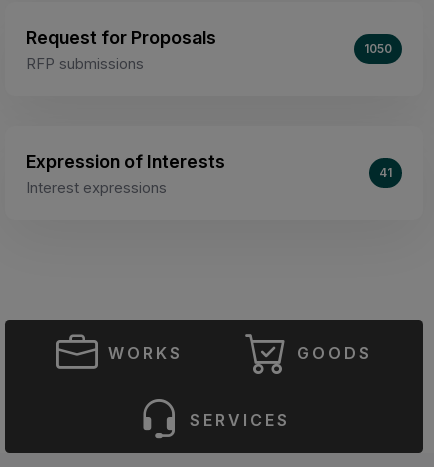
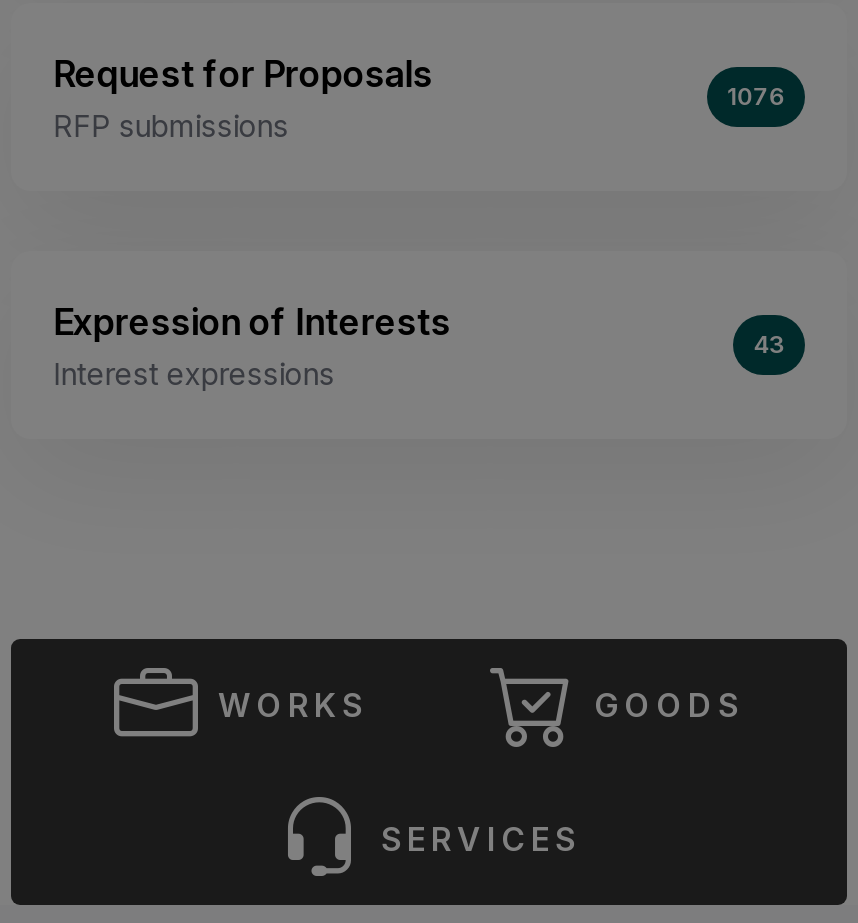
[364,41,392,56] 1050 -> [727,81,785,111] 1076
[379,165,392,180] 41 -> [753,329,785,359] 43

